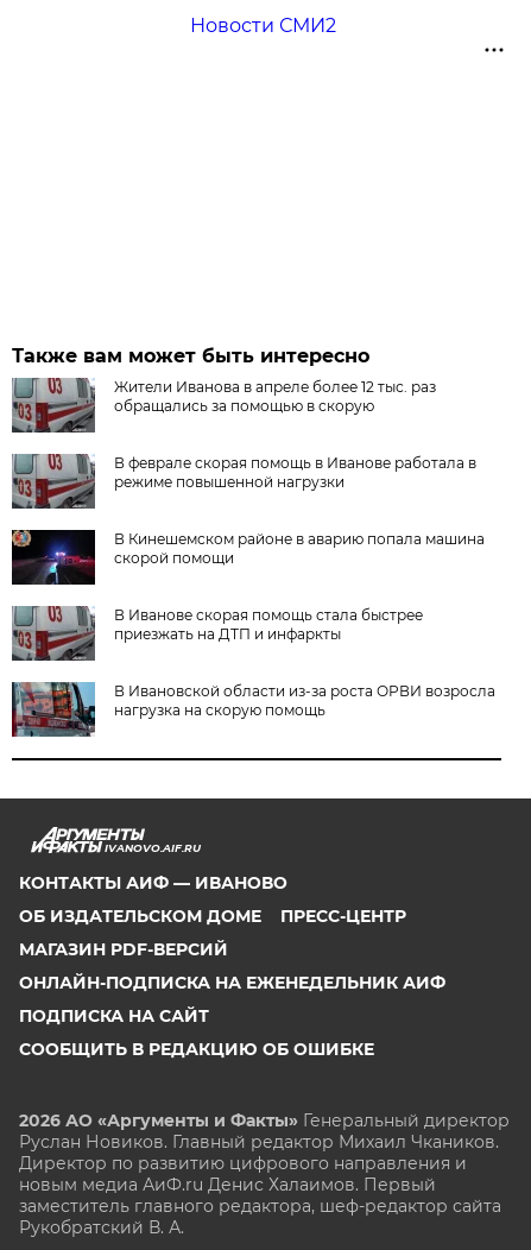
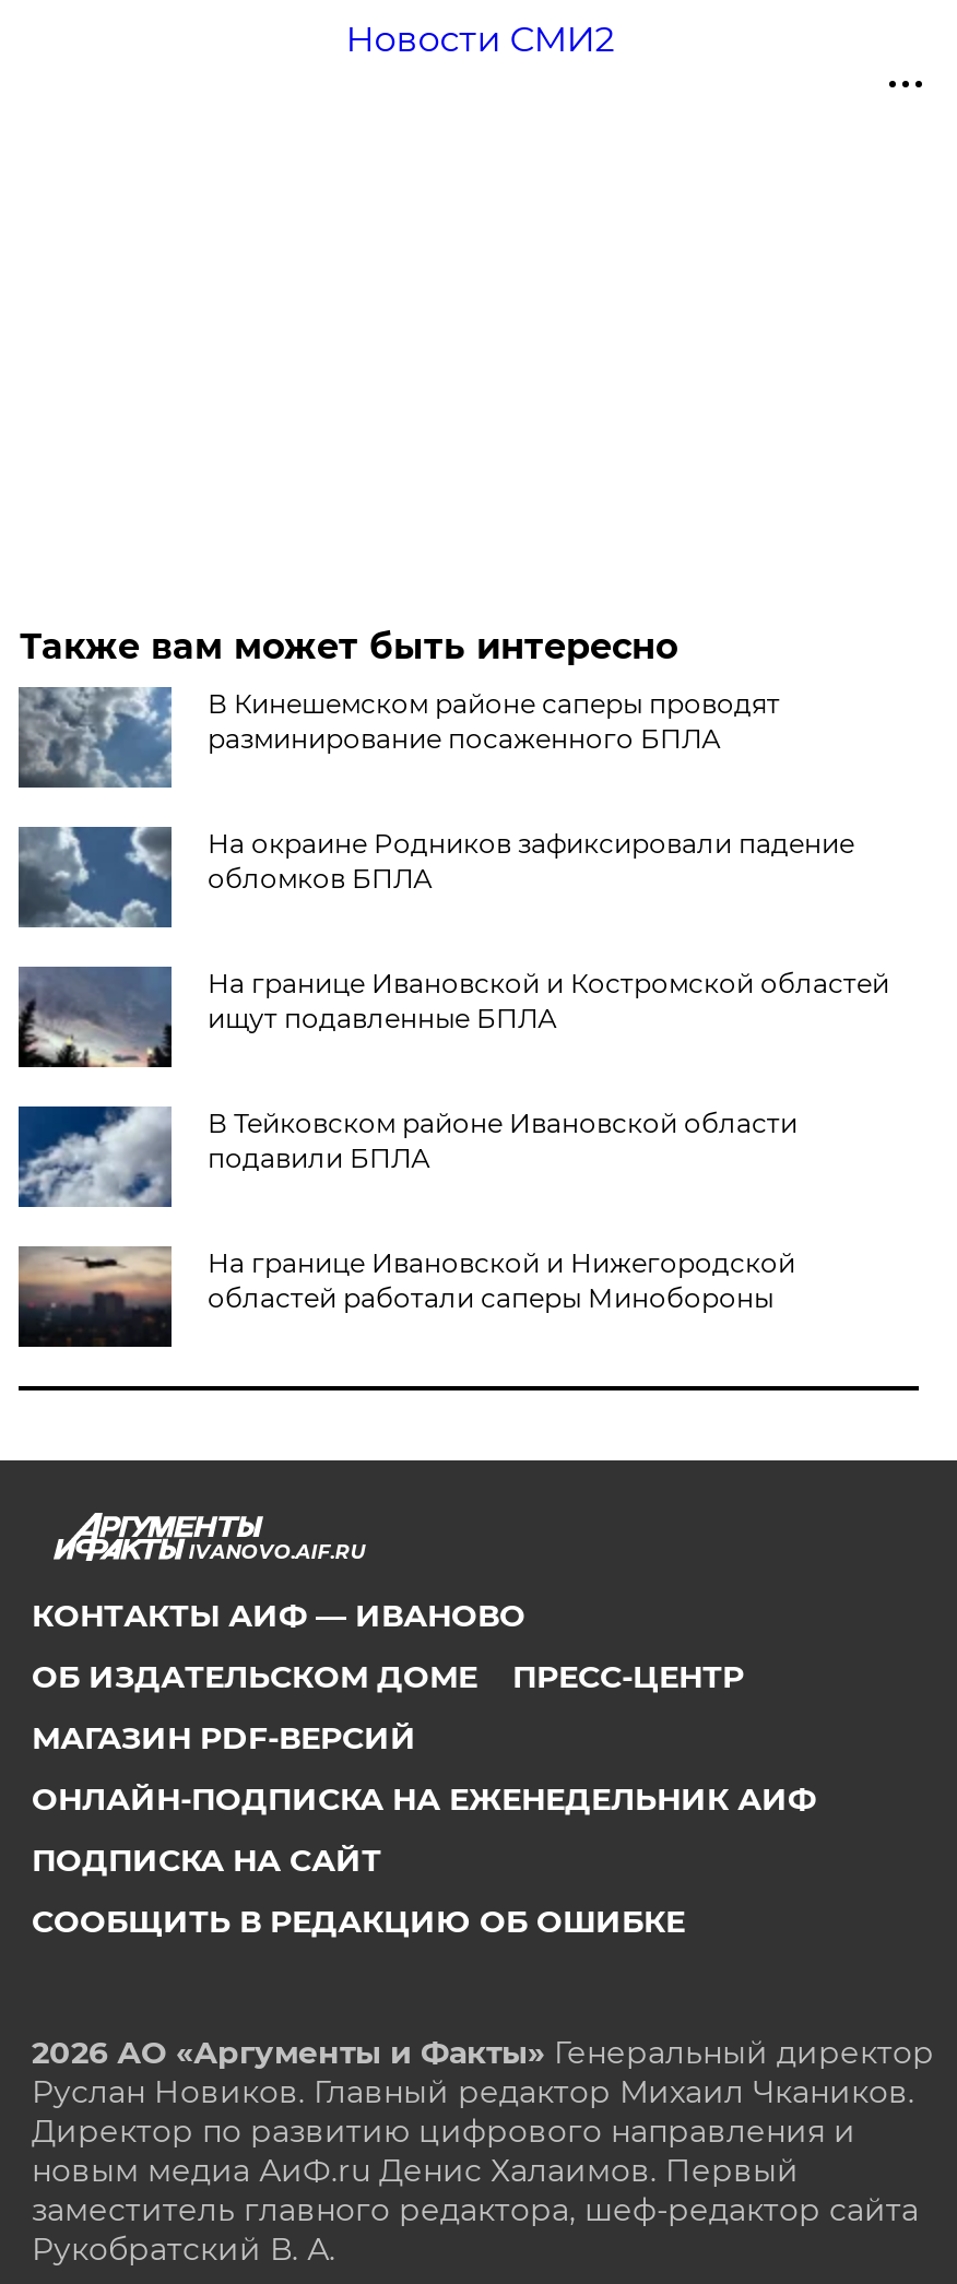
[12,377,436,434] [image] | Жители Иванова в апреле более 12 тыс. раз | обращались за помощью в скорую -> [21,685,780,790] [image] | В Кинешемском районе саперы проводят | разминирование посаженного БПЛА
[12,453,477,510] [image] | В феврале скорая помощь в Иванове работала в | режиме повышенной нагрузки -> [16,825,854,930] [image] | На окраине Родников зафиксировали падение | обломков БПЛА
[11,529,485,586] [image] | В Кинешемском районе в аварию попала машина | скорой помощи -> [16,965,889,1069] [image] | На границе Ивановской и Костромской областей | ищут подавленные БПЛА
[11,605,423,662] [image] | В Иванове скорая помощь стала быстрее | приезжать на ДТП и инфаркты -> [16,1104,797,1207] [image] | В Тейковском районе Ивановской области | подавили БПЛА
[11,682,496,738] [image] | В Ивановской области из-за роста ОРВИ возросла | нагрузка на скорую помощь -> [16,1244,795,1349] [image] | На границе Ивановской и Нижегородской | областей работали саперы Минобороны

